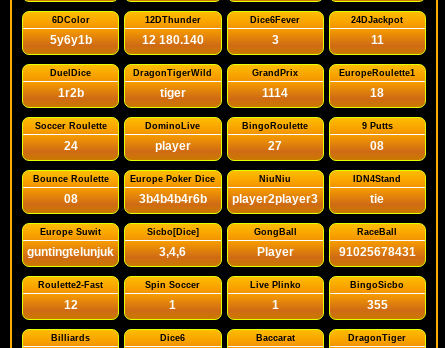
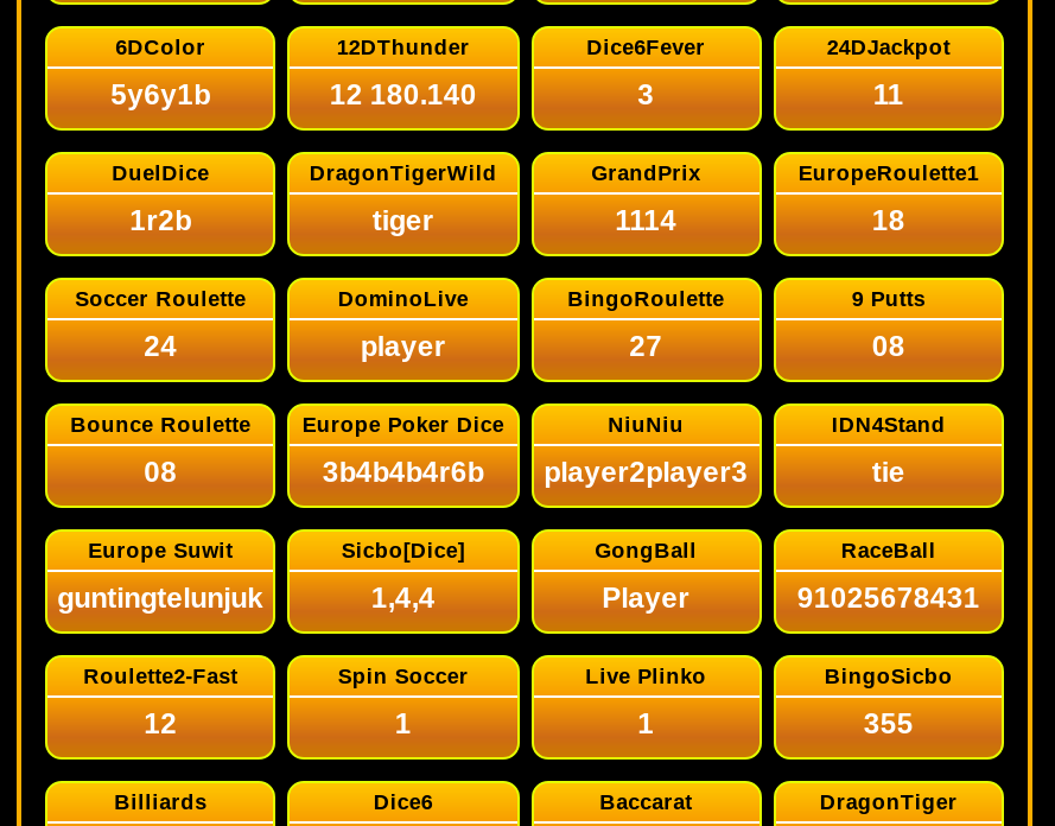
[159,245,186,259] 3,4,6 -> [371,582,435,615] 1,4,4

